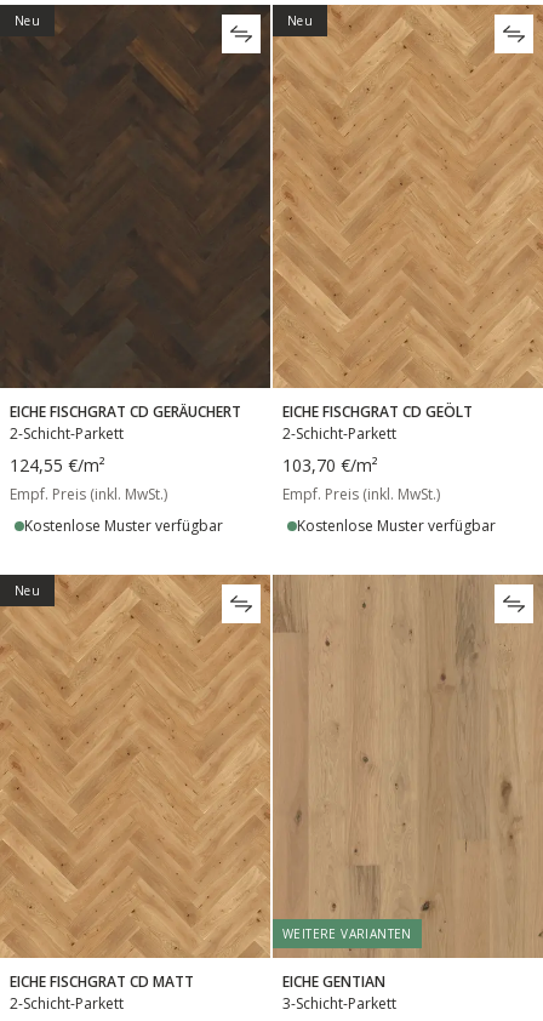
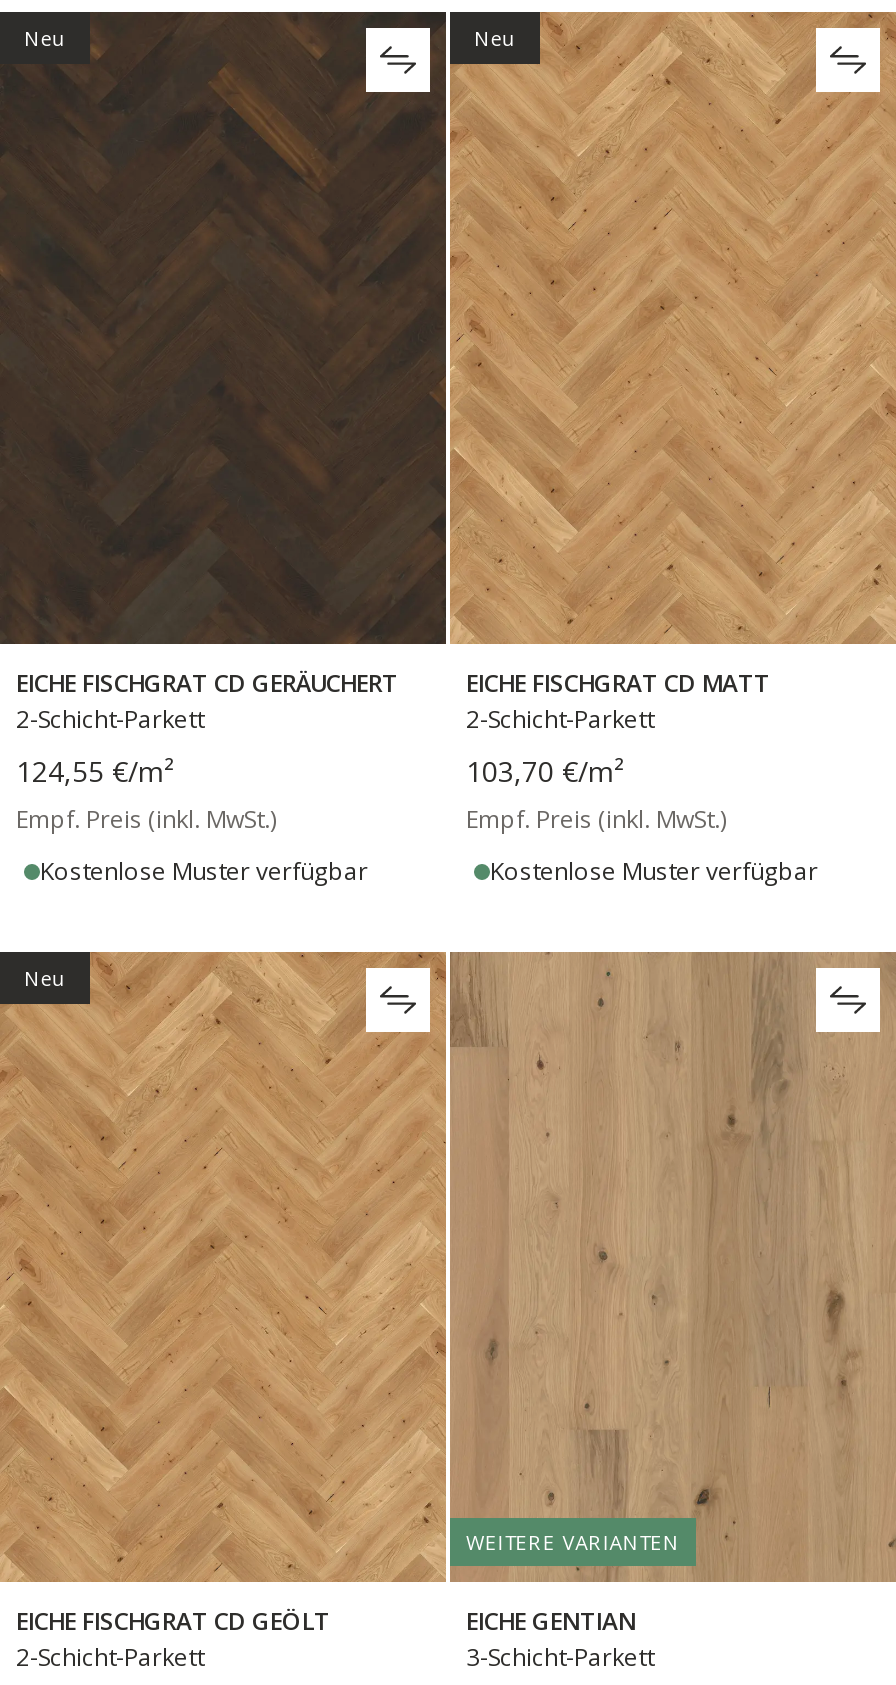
moved [282,402,473,422] -> [16,1605,330,1639]: EICHE FISCHGRAT CD GEÖLT
moved [10,971,194,992] -> [466,666,770,700]: EICHE FISCHGRAT CD MATT

